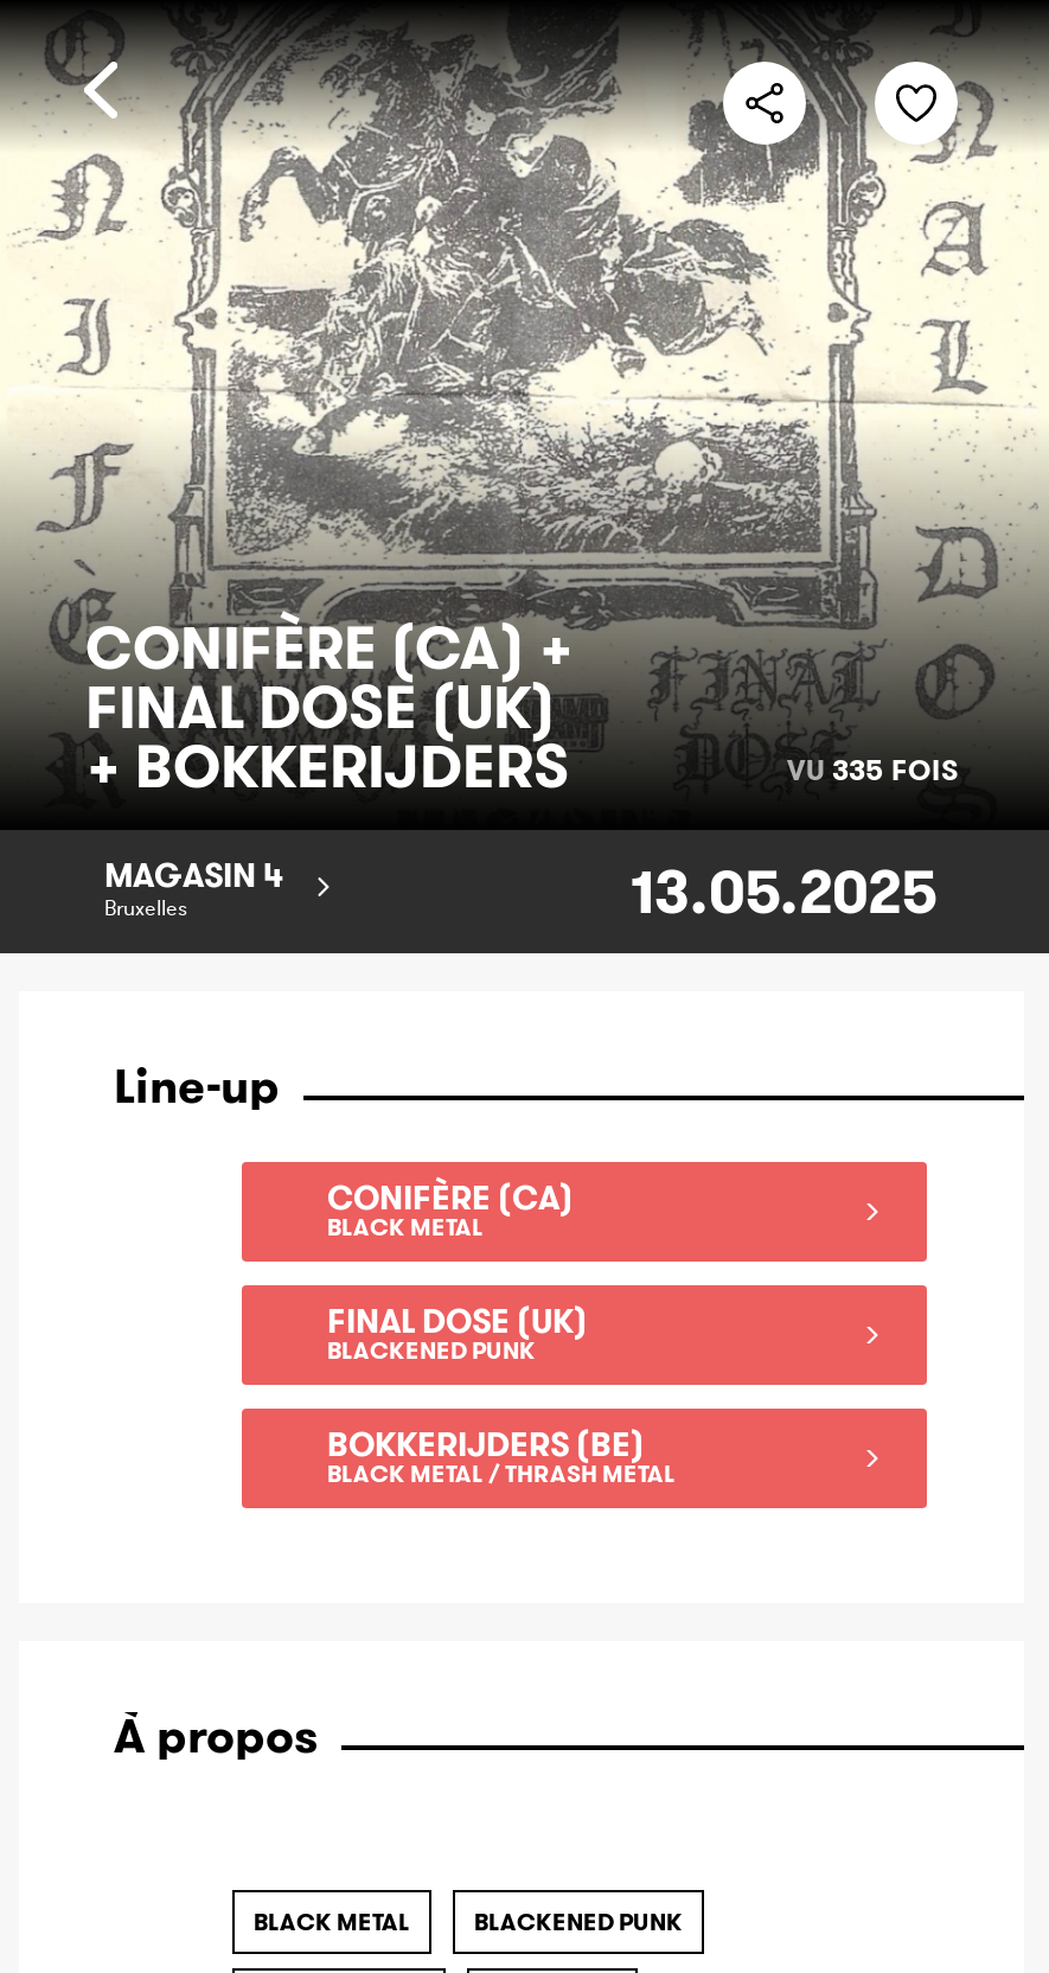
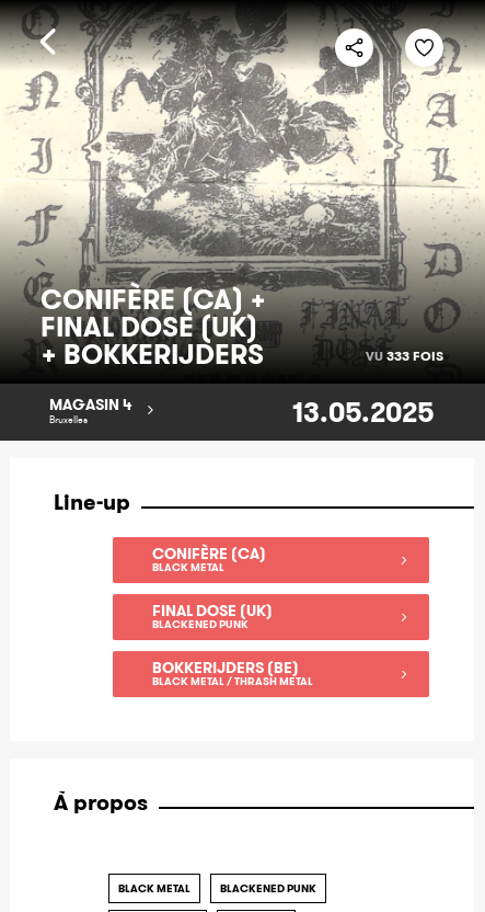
[787,752,958,787] VU 335 FOIS -> [366,347,443,364] VU 333 FOIS

